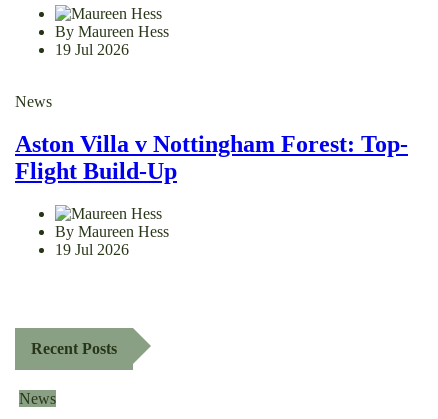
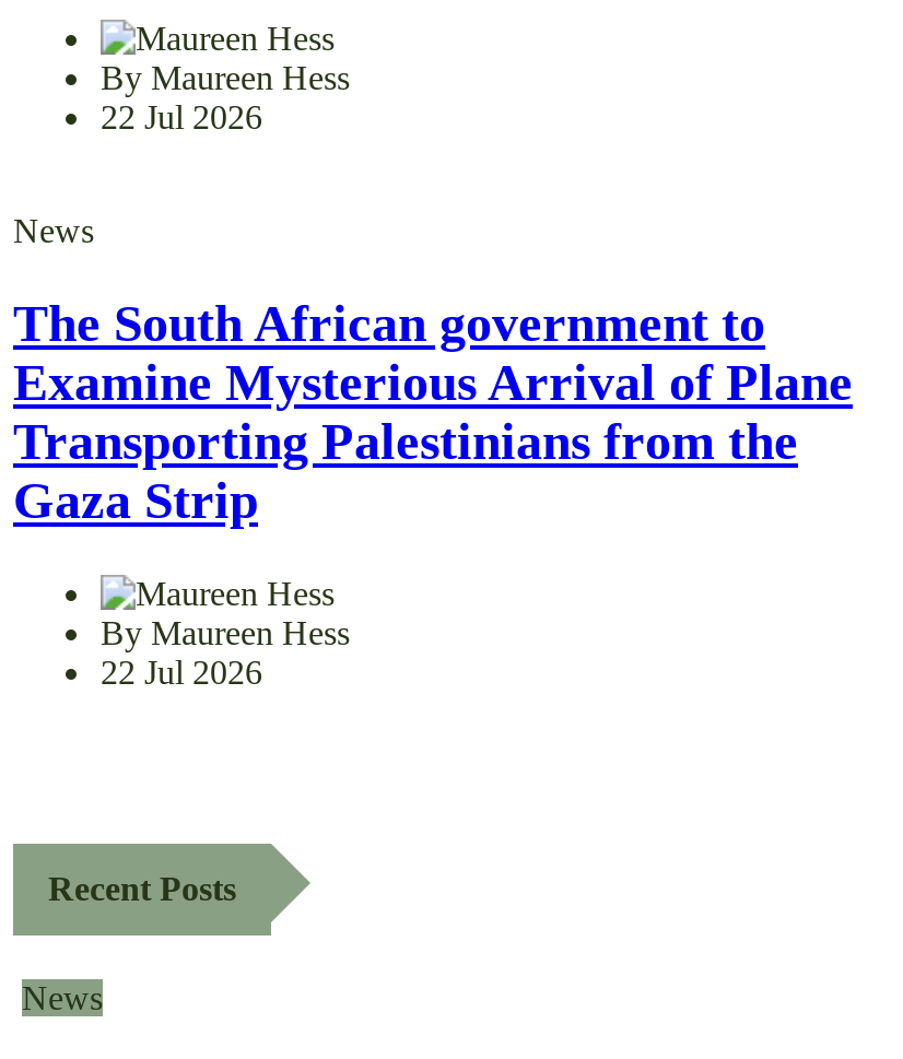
[55,41,129,58] 19 Jul 2026 -> [101,98,262,135] 22 Jul 2026
[15,131,408,184] Aston Villa v Nottingham Forest: Top- | Flight Build-Up -> [13,294,853,528] The South African government to | Examine Mysterious Arrival of Plane | Transporting Palestinians from the | Gaza Strip
[55,240,129,257] 19 Jul 2026 -> [101,652,262,690] 22 Jul 2026

